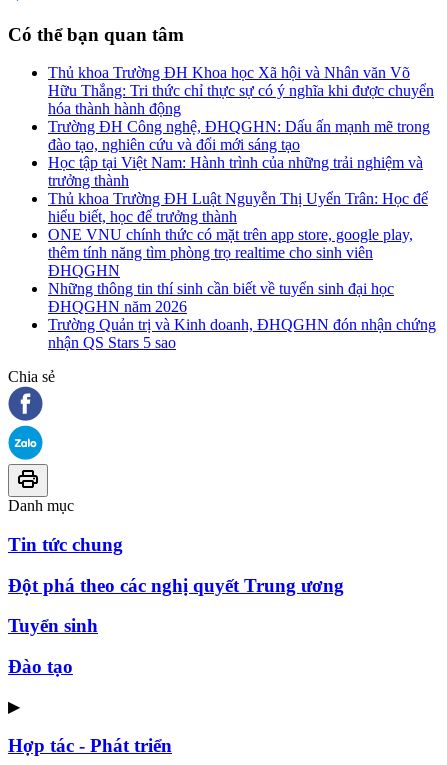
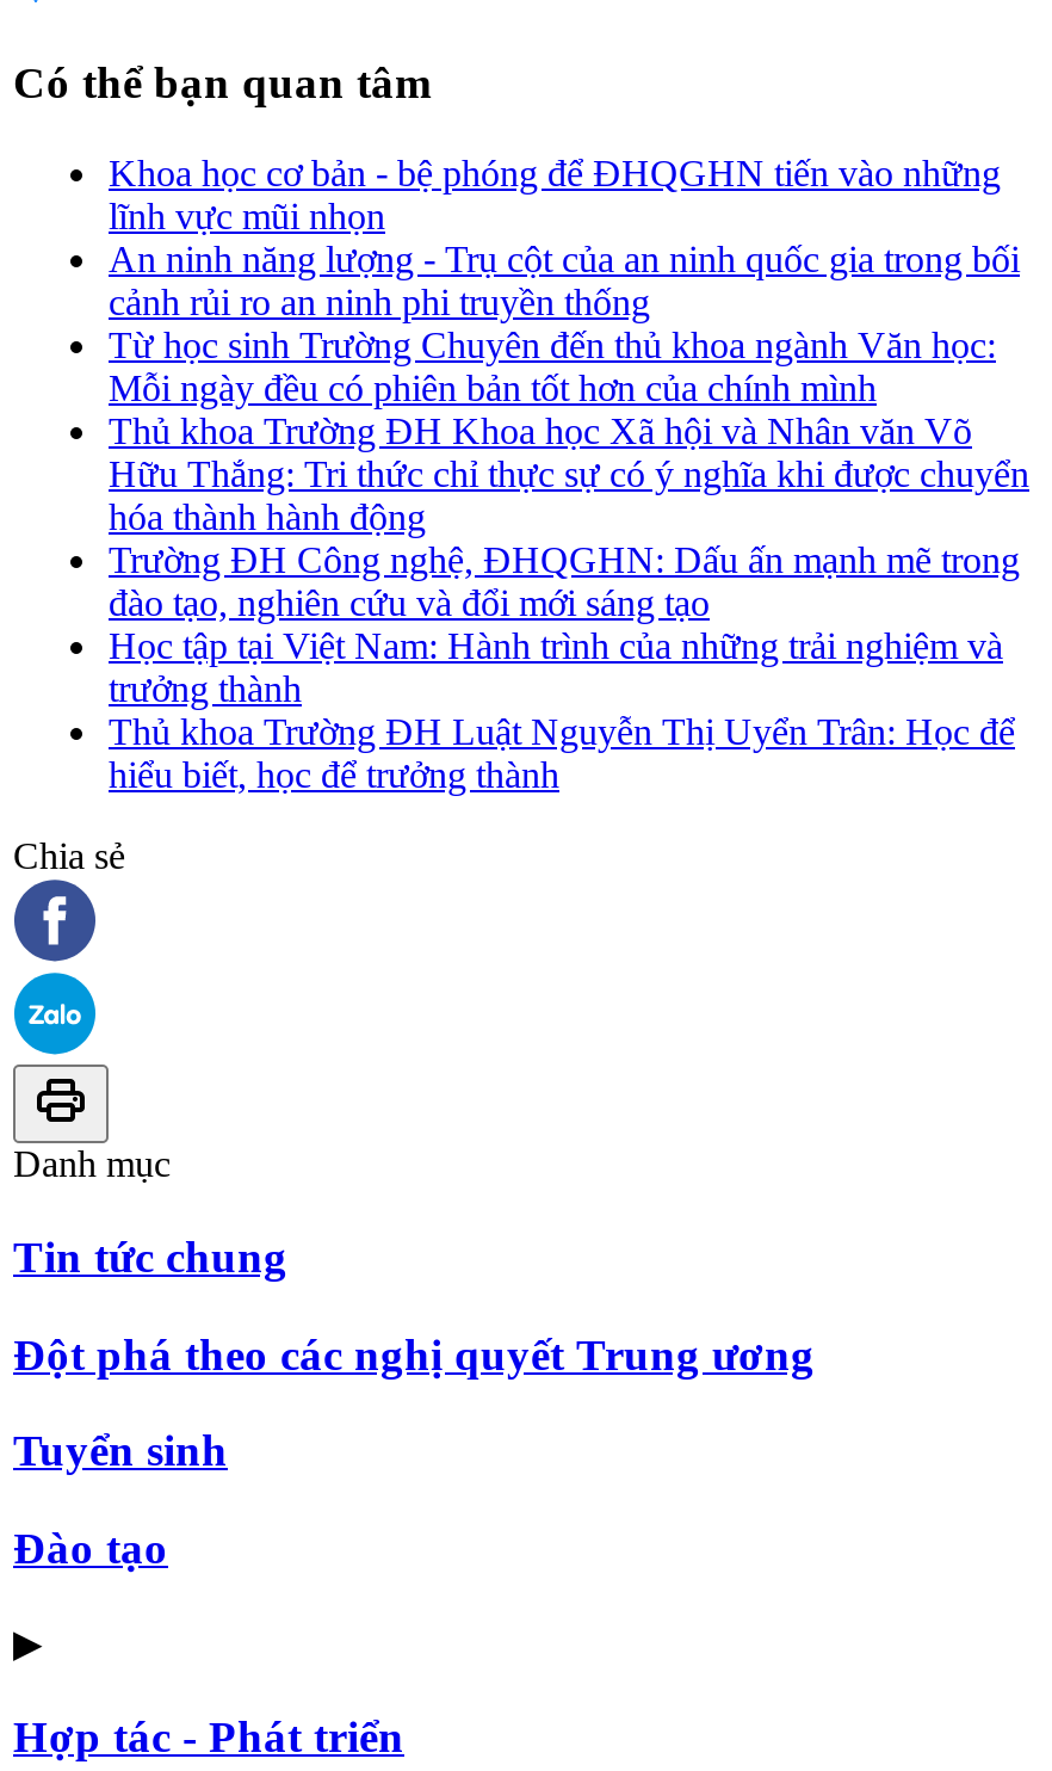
none -> [109,153,1020,409] Khoa học cơ bản - bệ phóng để ĐHQGHN tiến vào những | lĩnh vực mũi nhọn | An ninh năng lượng - Trụ cột của an ninh quốc gia trong bối | cảnh rủi ro an ninh phi truyền thống | Từ học sinh Trường Chuyên đến thủ khoa ngành Văn học: | Mỗi ngày đều có phiên bản tốt hơn của chính mình
moved [48,64,434,225] -> [109,411,1029,795]: Thủ khoa Trường ĐH Khoa học Xã hội và Nhân văn Võ | Hữu Thắng: Tri thức chỉ thực sự có ý nghĩa khi được chuyển | hóa thành hành động | ... | Thủ khoa Trường ĐH Luật Nguyễn Thị Uyển Trân: Học để | hiểu biết, học để trưởng thành
[48,226,436,351] ONE VNU chính thức có mặt trên app store, google play, | thêm tính năng tìm phòng trọ realtime cho sinh viên | ĐHQGHN | Những thông tin thí sinh cần biết về tuyển sinh đại học | ĐHQGHN năm 2026 | Trường Quản trị và Kinh doanh, ĐHQGHN đón nhận chứng | nhận QS Stars 5 sao -> none

